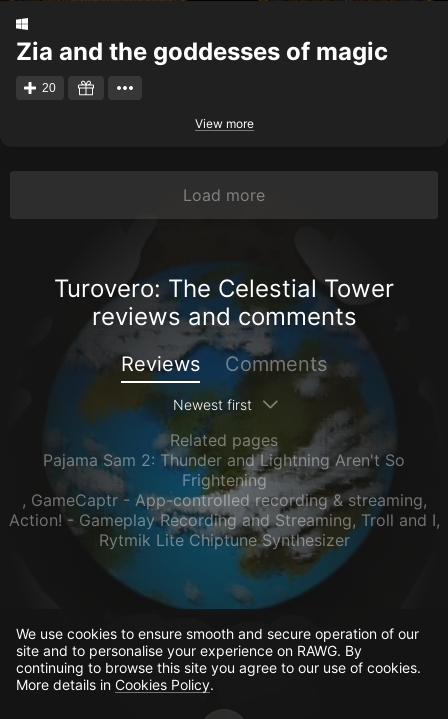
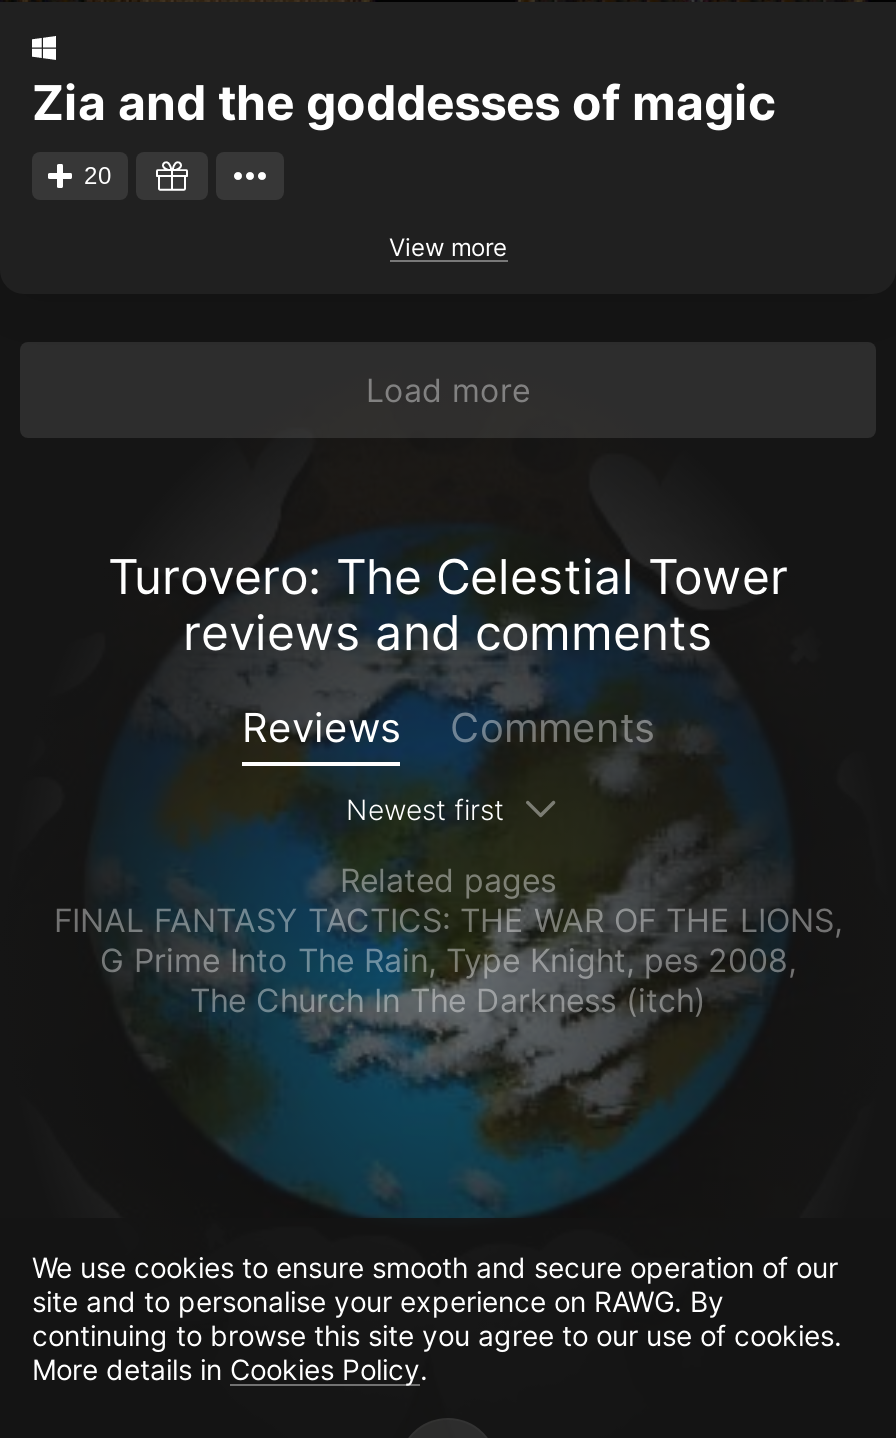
[8,450,439,550] Pajama Sam 2: Thunder and Lightning Aren't So | Frightening | , GameCaptr - App-controlled recording & streaming, | Action! - Gameplay Recording and Streaming, Troll and I, | Rytmik Lite Chiptune Synthesizer -> [54,900,842,1020] FINAL FANTASY TACTICS: THE WAR OF THE LIONS, | G Prime Into The Rain, Type Knight, pes 2008, | The Church In The Darkness (itch)

